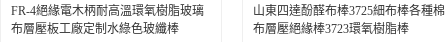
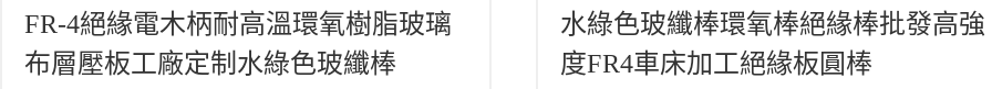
[253,4,445,36] 山東四達酚醛布棒3725細布棒各種棉 | 布層壓絕緣棒3723環氧樹脂棒 -> [560,9,985,79] 水綠色玻纖棒環氧棒絕緣棒批發高強 | 度FR4車床加工絕緣板圓棒

